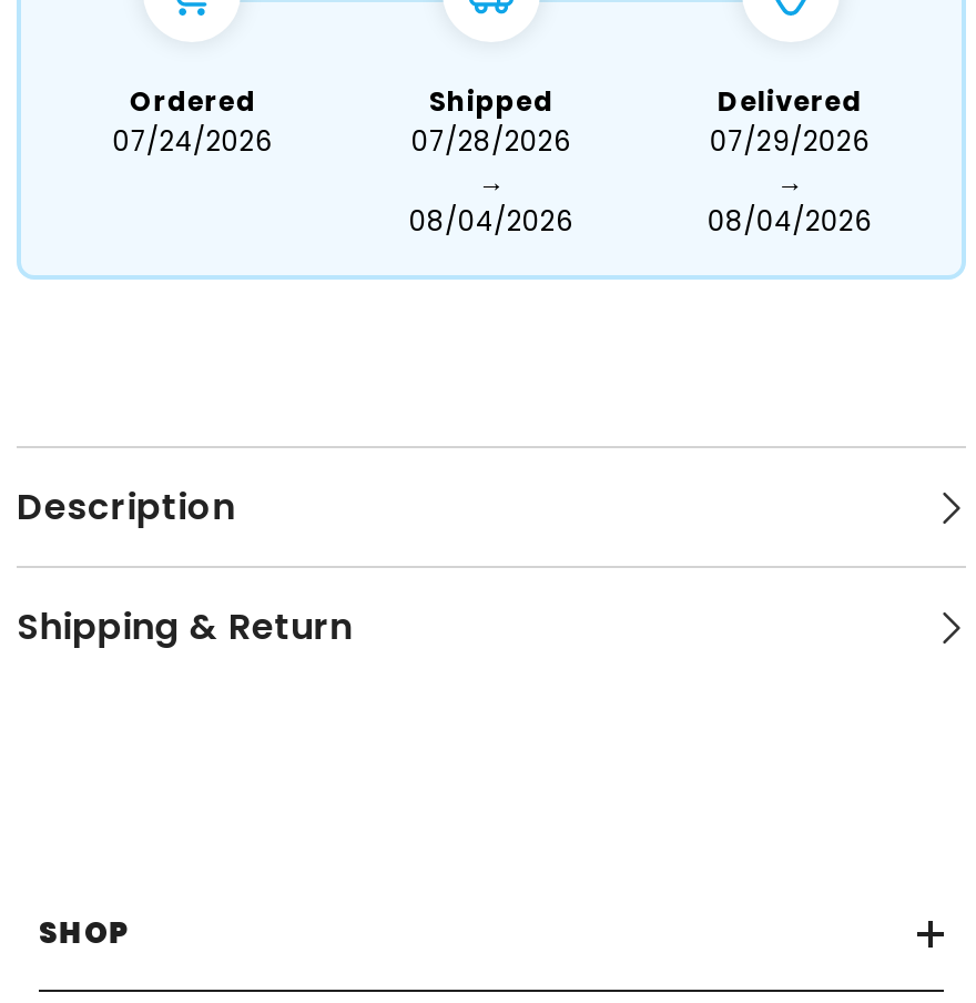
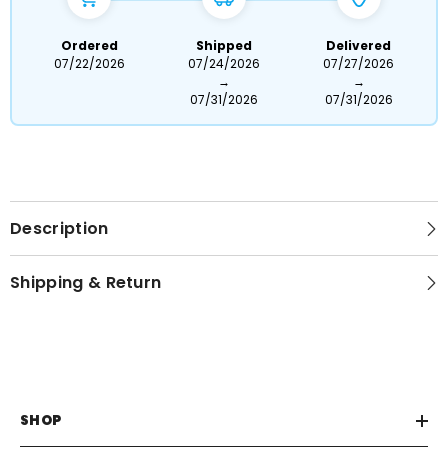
[113,122,272,160] 07/24/2026 -> [54,55,125,72] 07/22/2026
[411,122,571,160] 07/28/2026 -> [188,55,260,72] 07/24/2026
[710,122,870,160] 07/29/2026 -> [323,55,394,72] 07/27/2026
[409,202,573,240] 08/04/2026 -> [190,91,258,108] 07/31/2026
[708,202,872,240] 08/04/2026 -> [325,91,393,108] 07/31/2026

